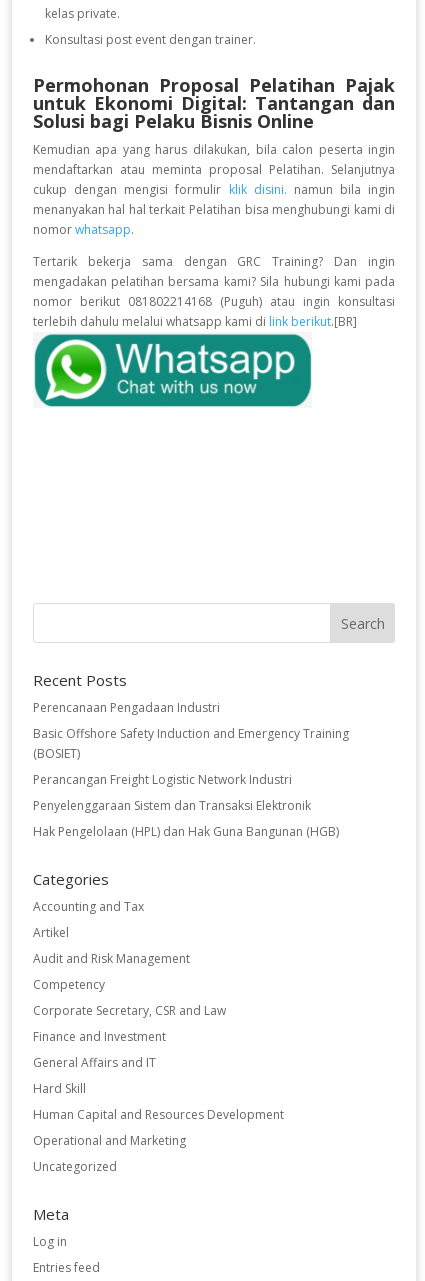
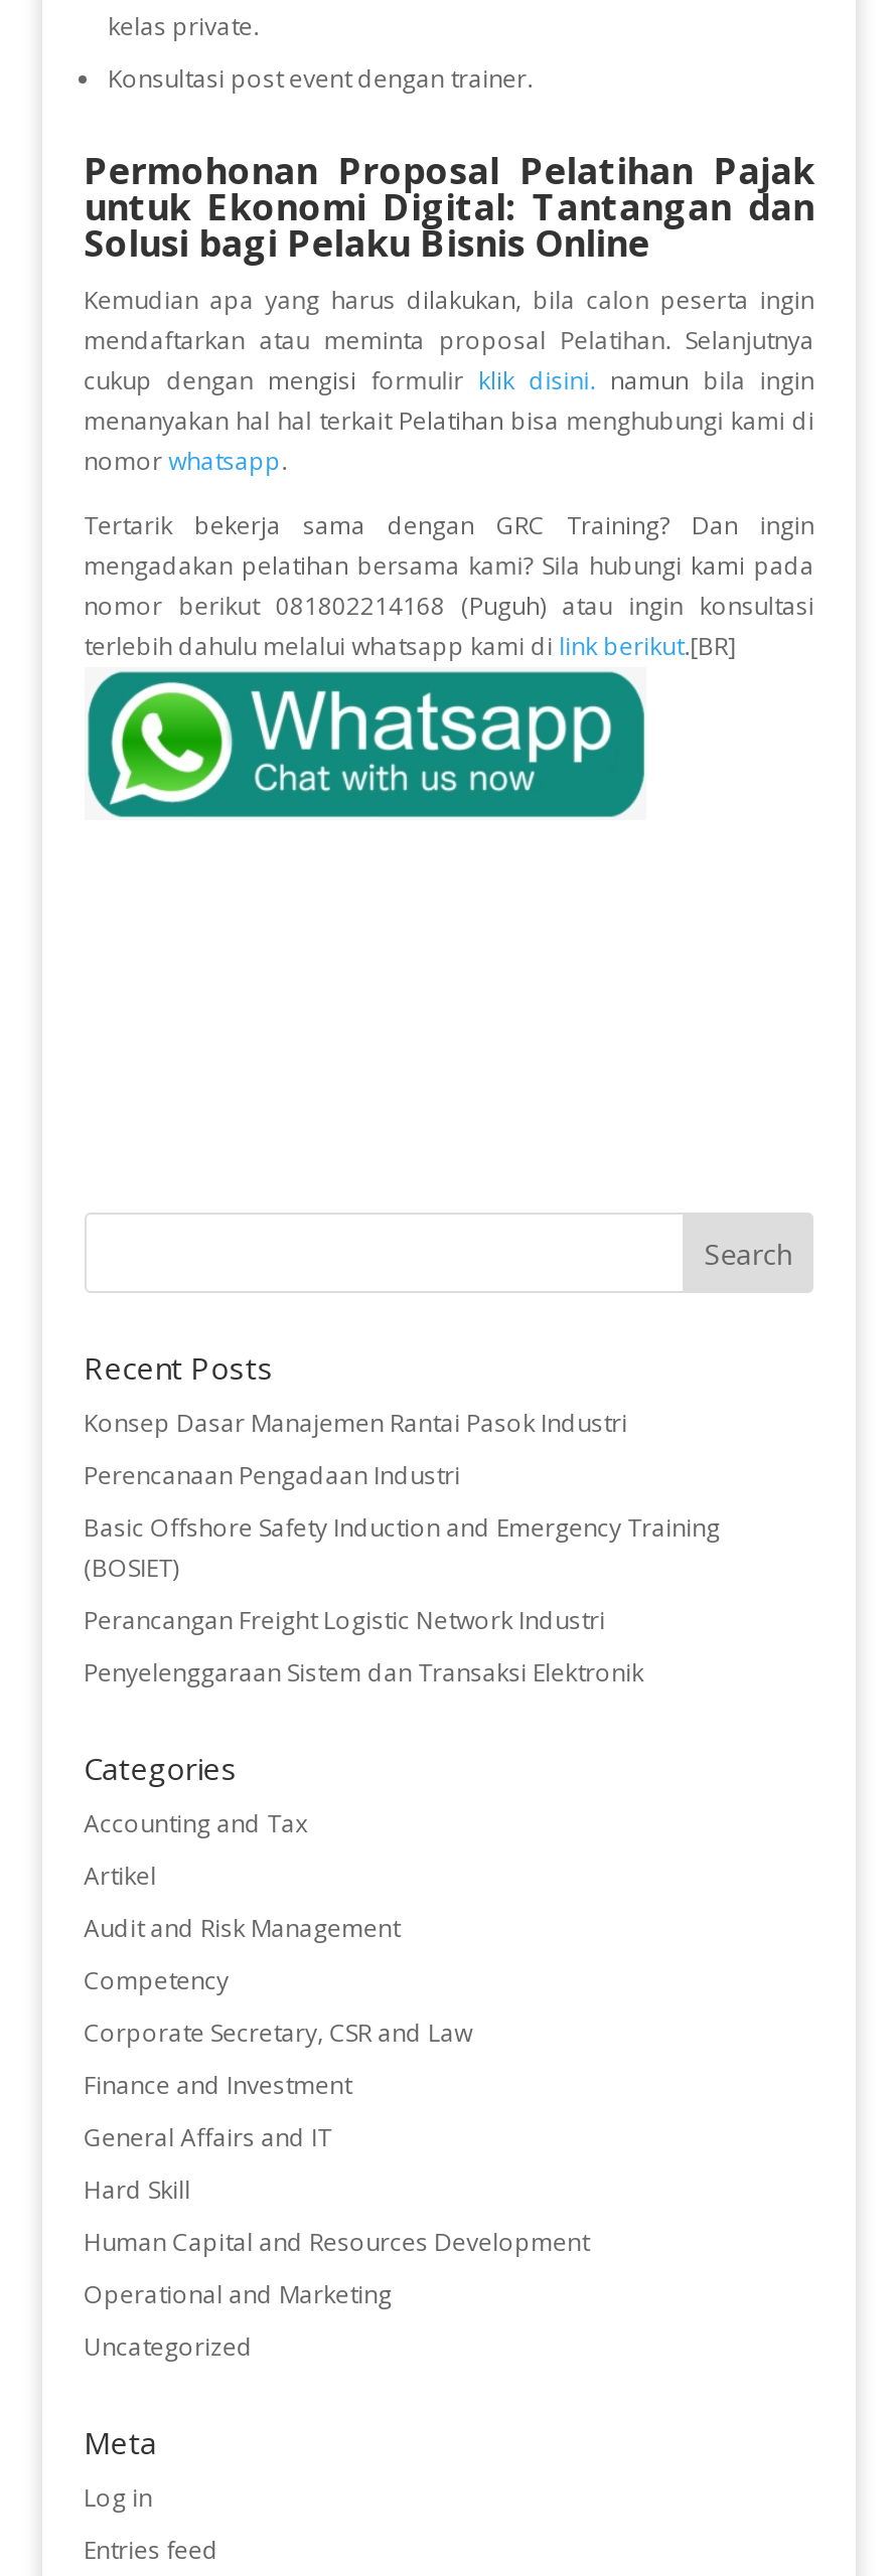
none -> [84,1406,627,1440] Konsep Dasar Manajemen Rantai Pasok Industri
moved [33,699,349,814] -> [84,1458,720,1689]: Perencanaan Pengadaan Industri | Basic Offshore Safety Induction and Emergency Training | (BOSIET) | Perancangan Freight Logistic Network Industri | Penyelenggaraan Sistem dan Transaksi Elektronik
[33,823,339,840] Hak Pengelolaan (HPL) dan Hak Guna Bangunan (HGB) -> none

